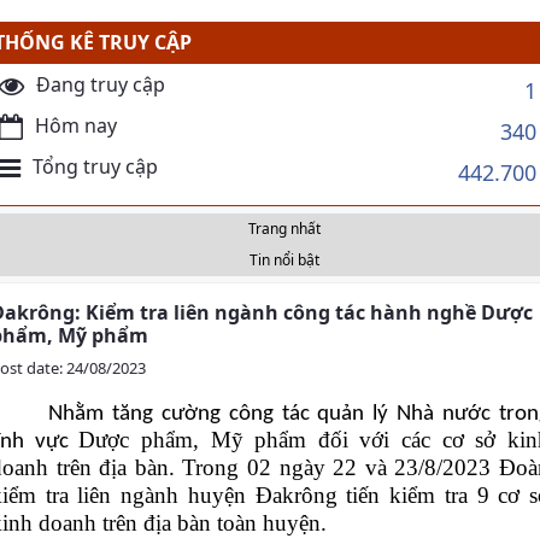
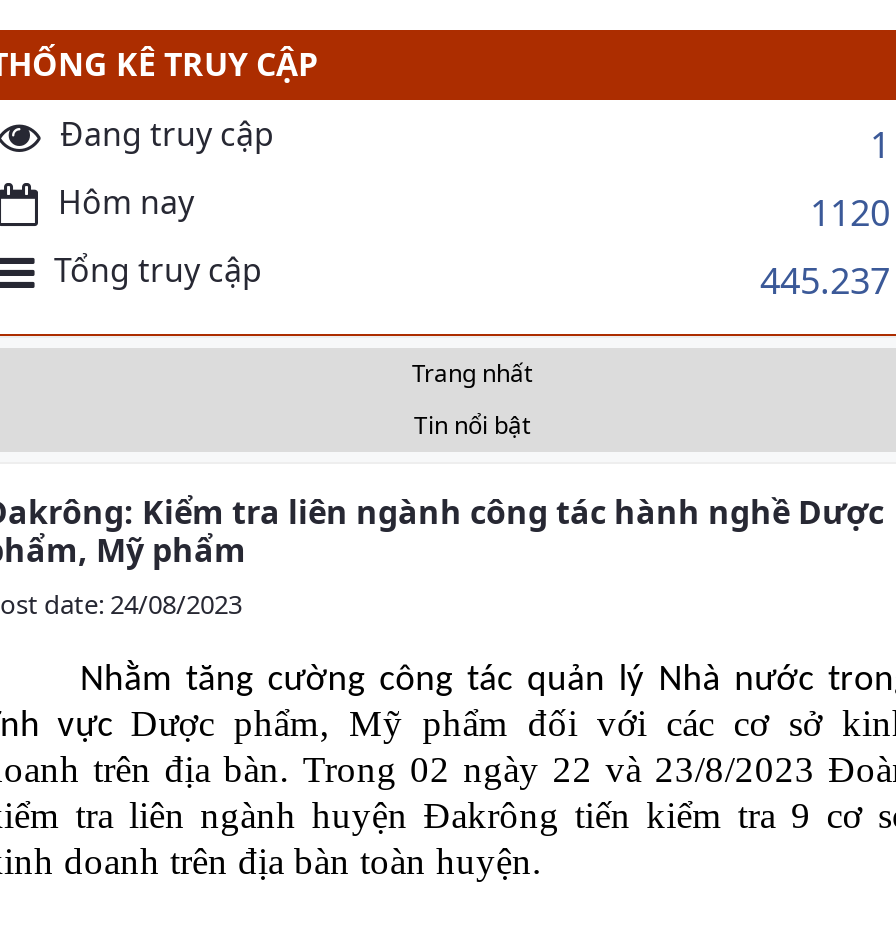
[500,117,536,146] 340 -> [810,188,890,236] 1120
[458,158,536,187] 442.700 -> [760,256,890,304] 445.237

